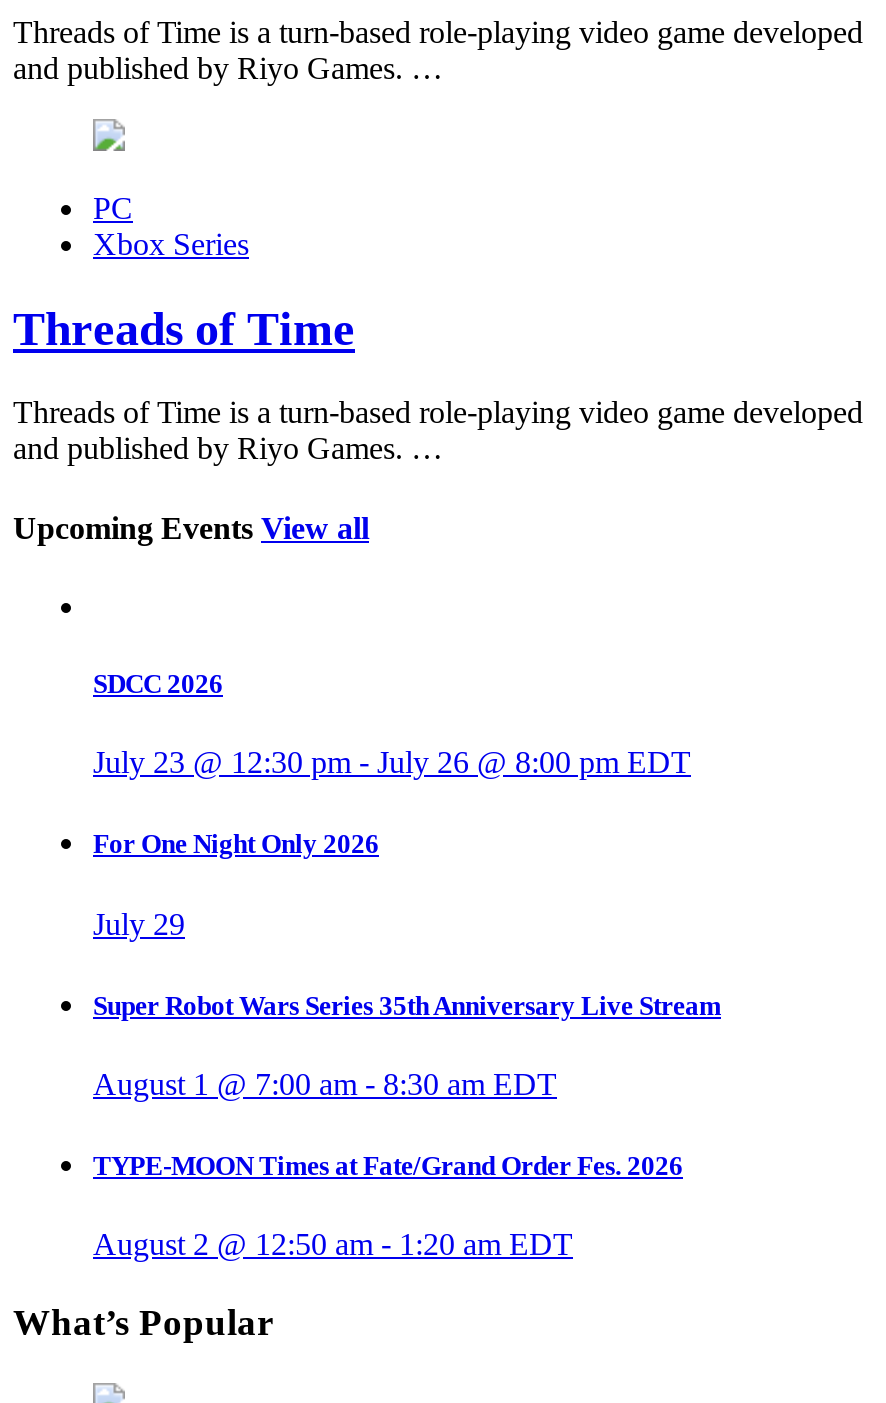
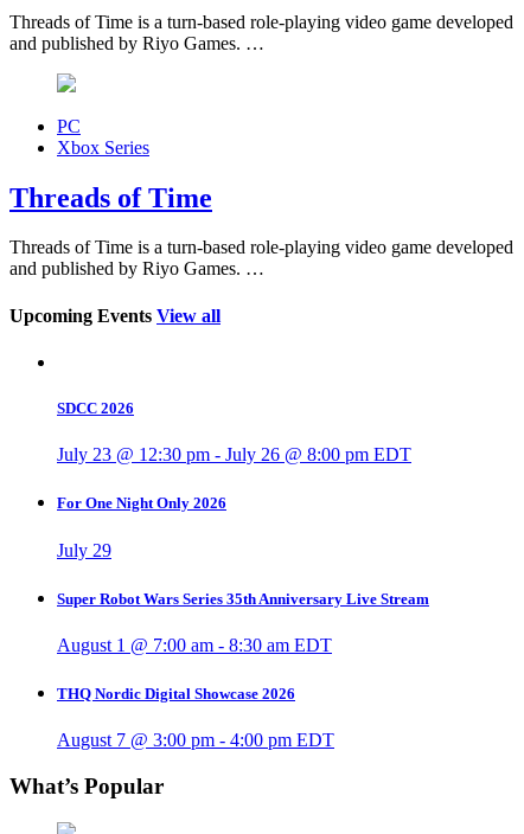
[93,1151,683,1181] TYPE-MOON Times at Fate/Grand Order Fes. 2026 -> [57,685,295,703] THQ Nordic Digital Showcase 2026
[93,1228,573,1262] August 2 @ 12:50 am - 1:20 am EDT -> [57,730,334,750] August 7 @ 3:00 pm - 4:00 pm EDT

